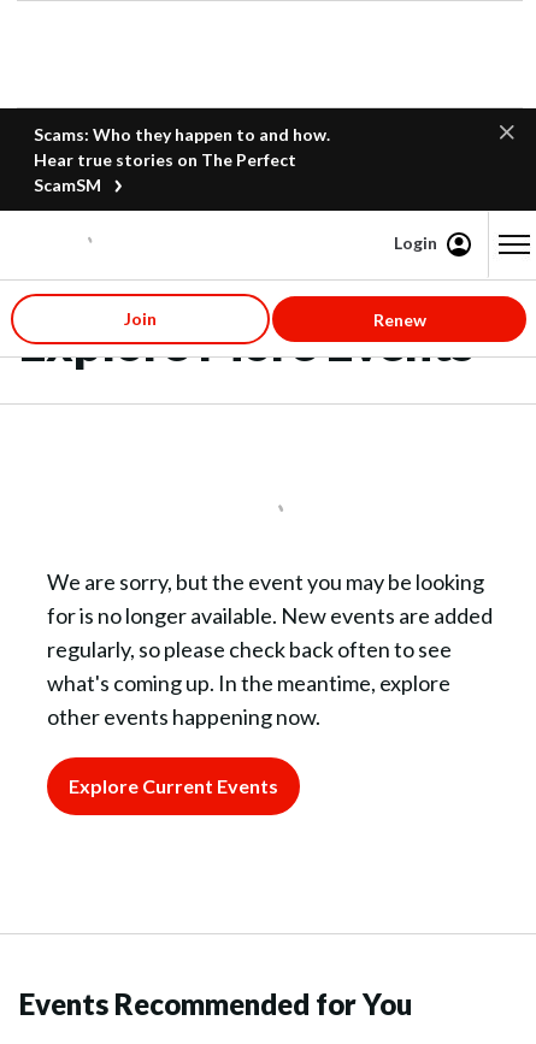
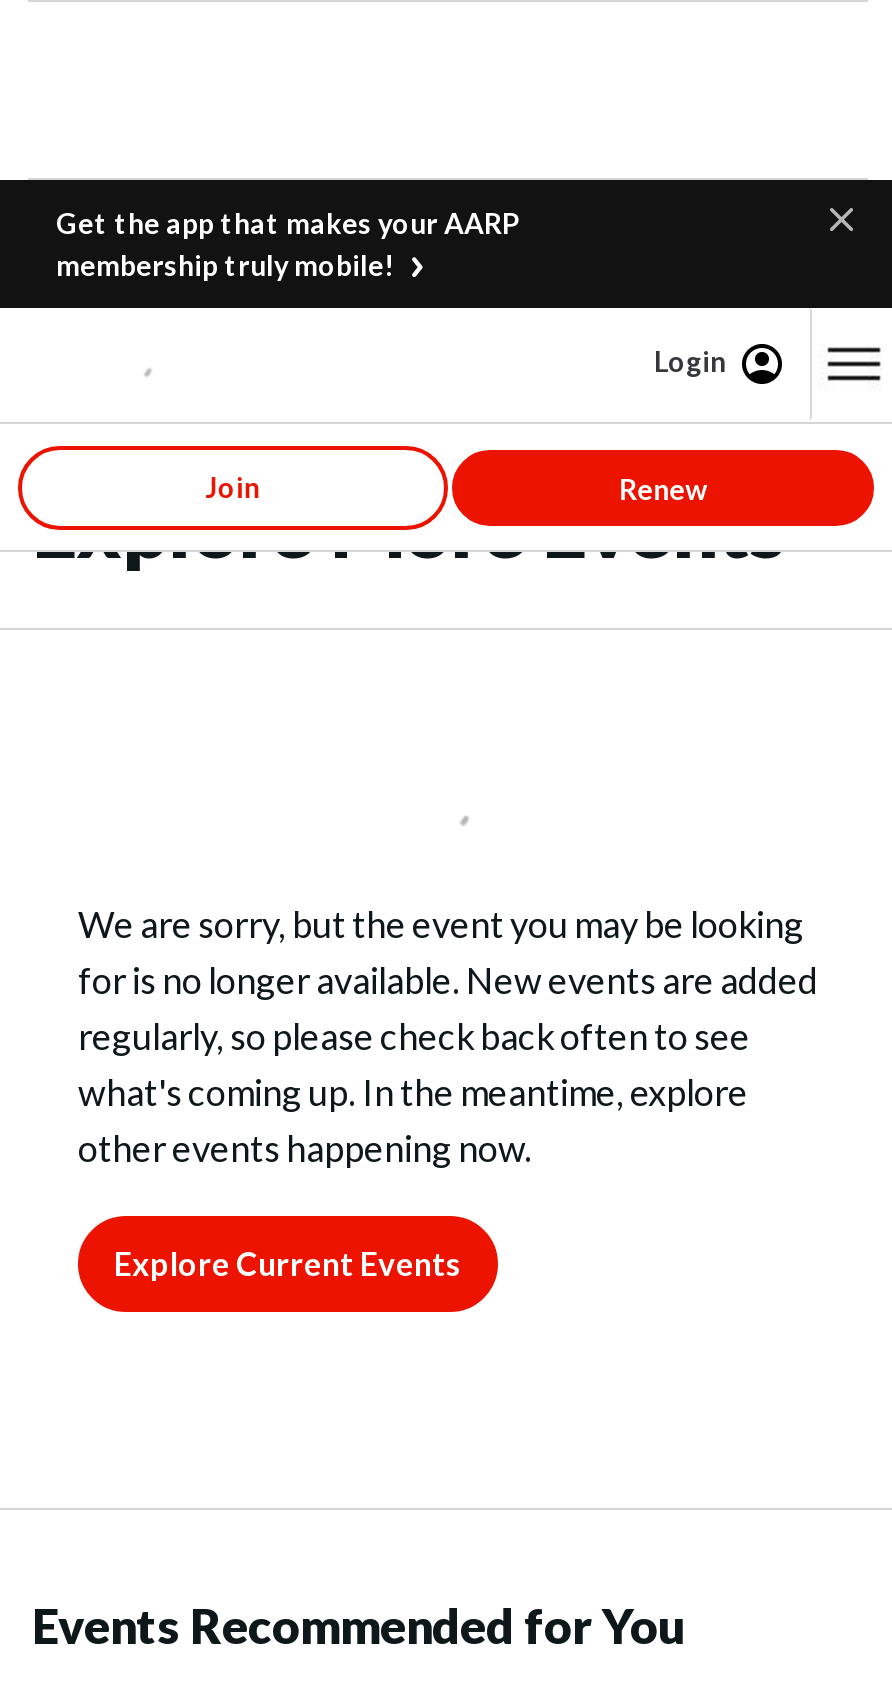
[34,124,330,195] Scams: Who they happen to and how. | Hear true stories on The Perfect | ScamSM -> [56,206,520,282] Get the app that makes your AARP | membership truly mobile!

